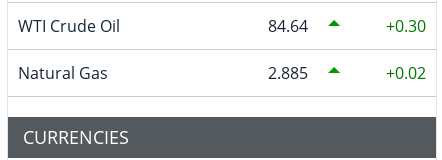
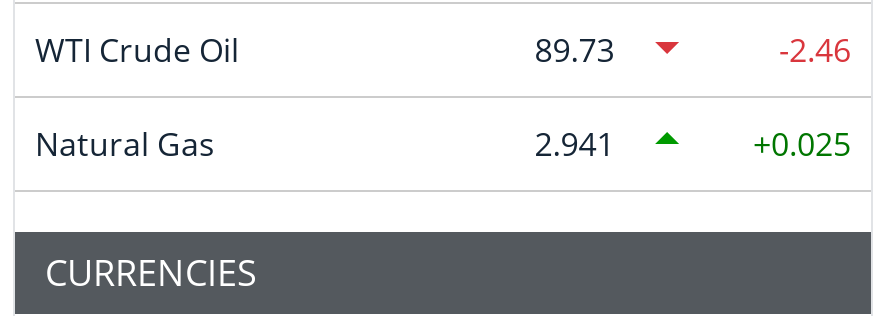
[268,15,308,37] 84.64 -> [535,28,615,72] 89.73
[395,15,426,37] 0.30 -> [779,28,851,72] -2.46
[268,62,308,84] 2.885 -> [535,122,615,166] 2.941
[395,62,426,84] 0.02 -> [771,122,851,166] 0.025

